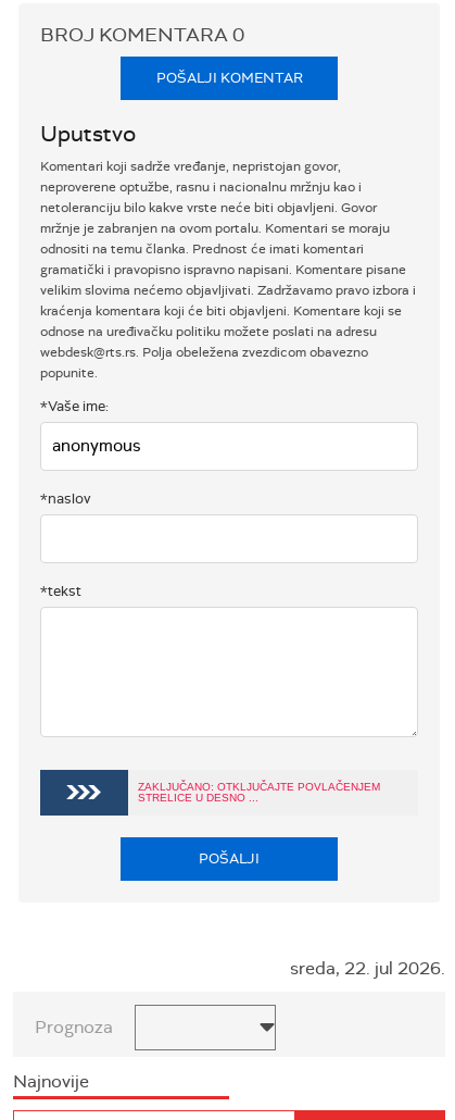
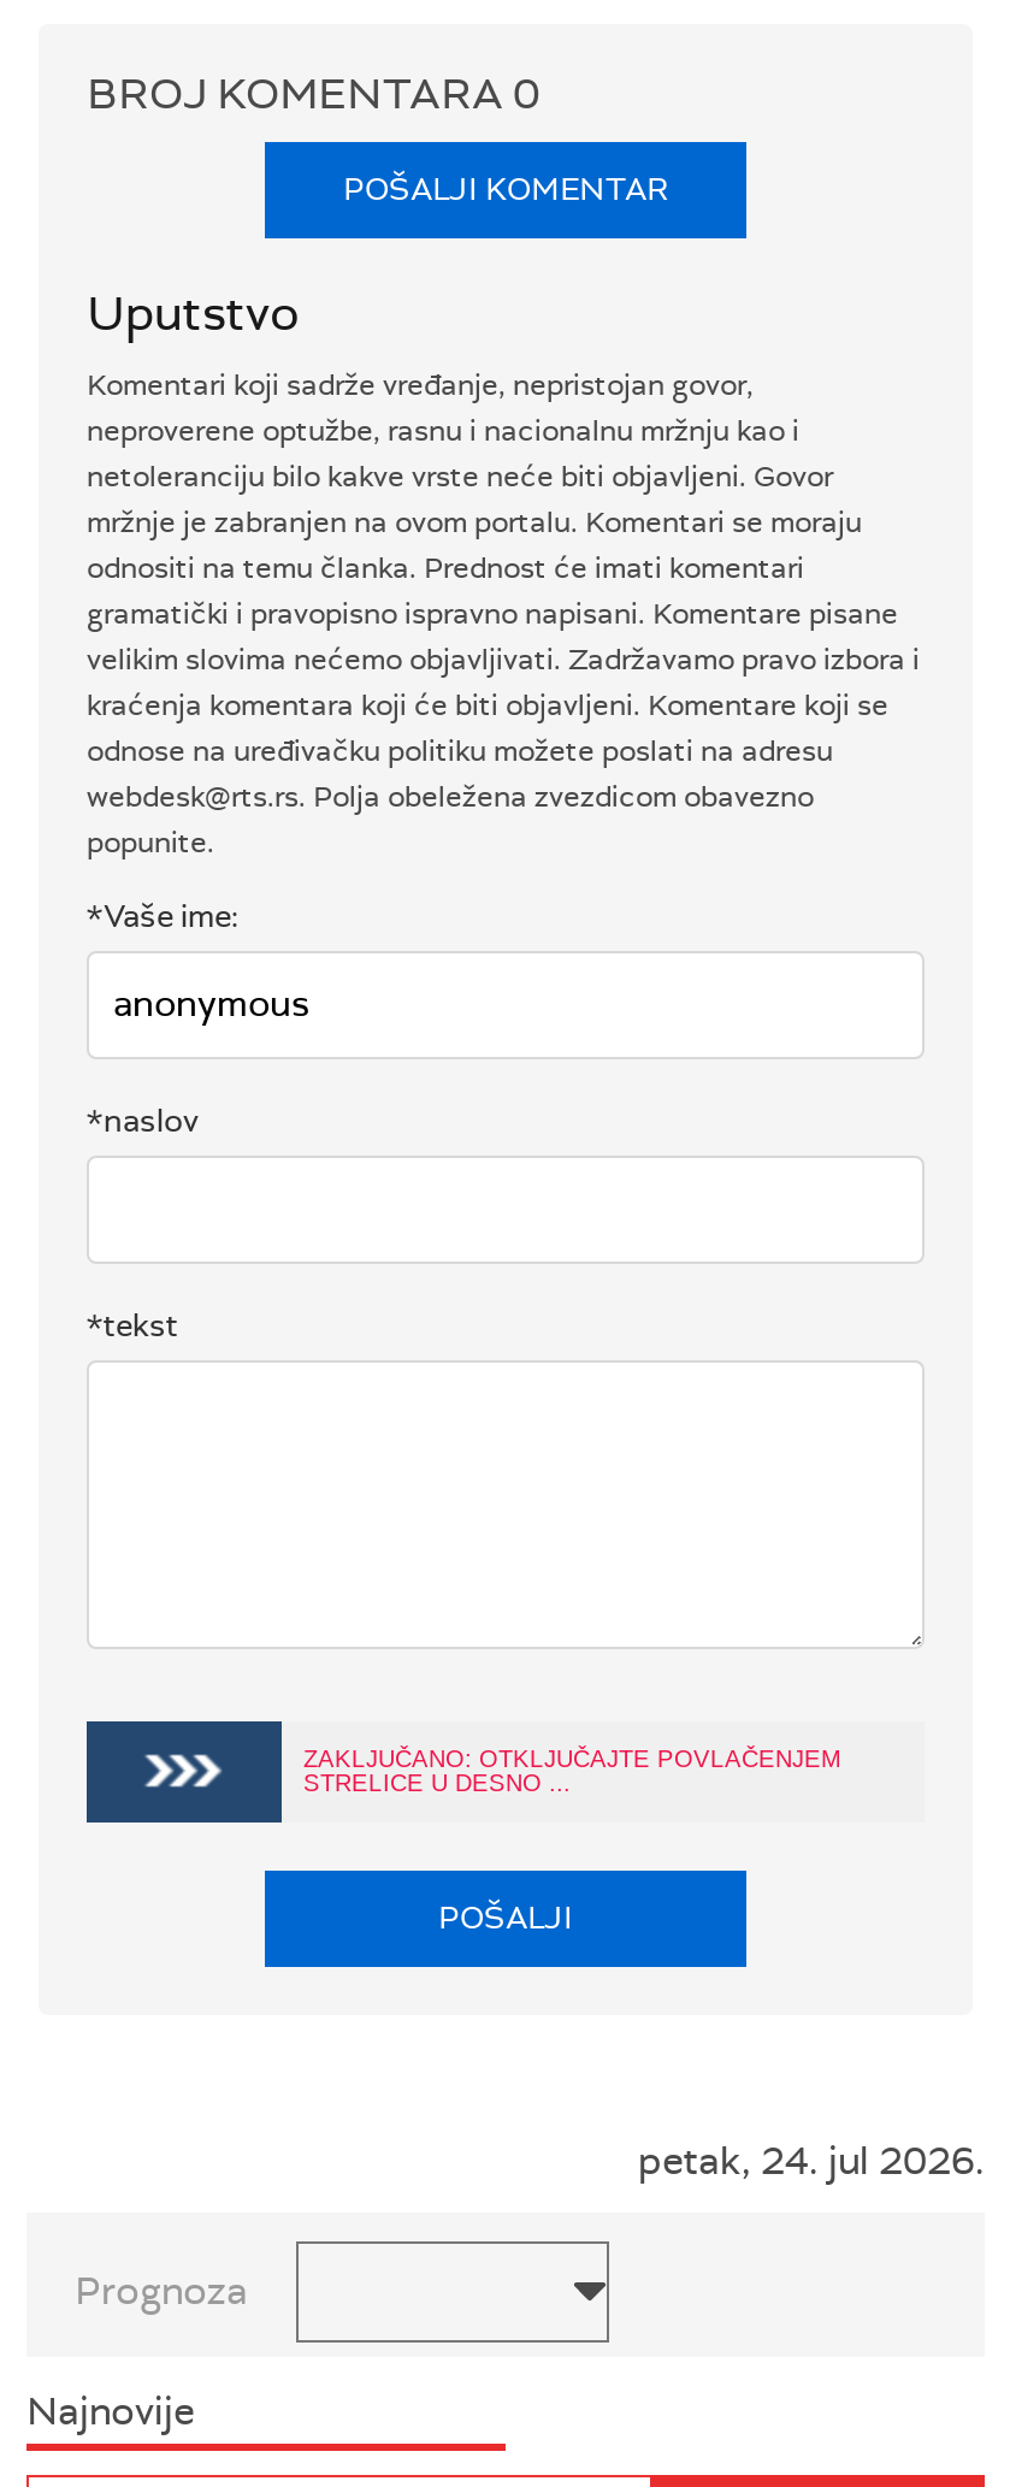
[290,956,445,979] sreda, 22. jul 2026. -> [638,2135,985,2185] petak, 24. jul 2026.

